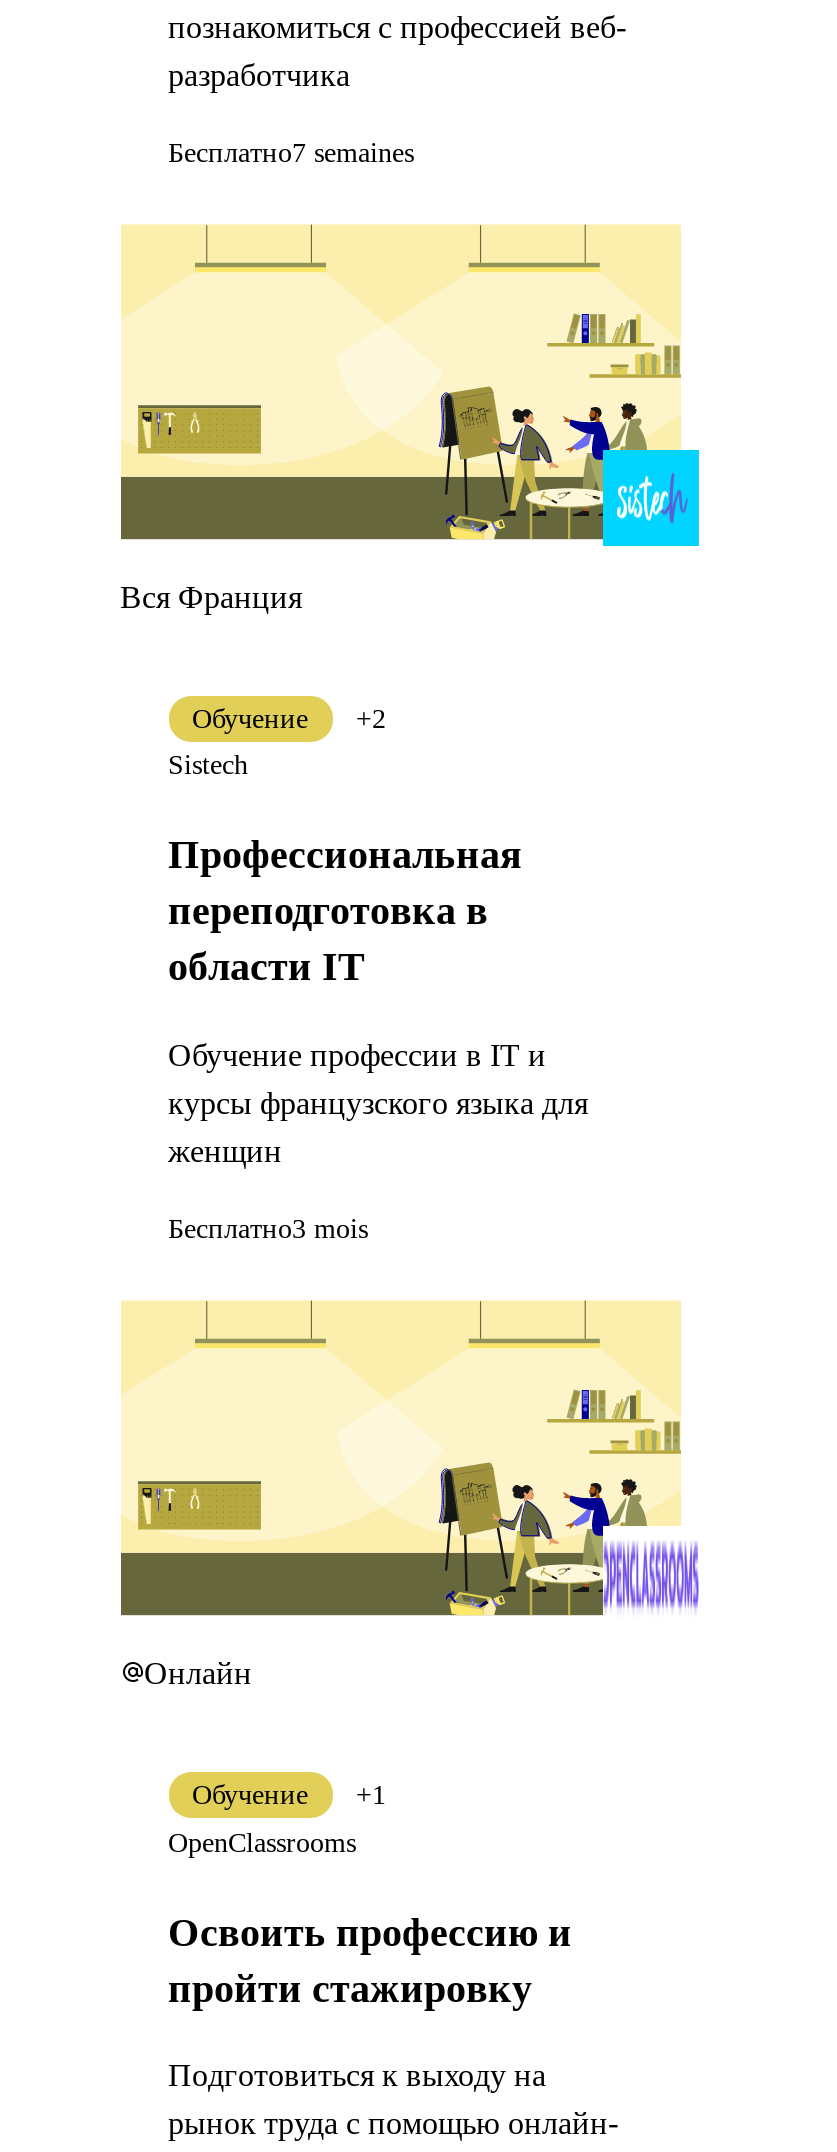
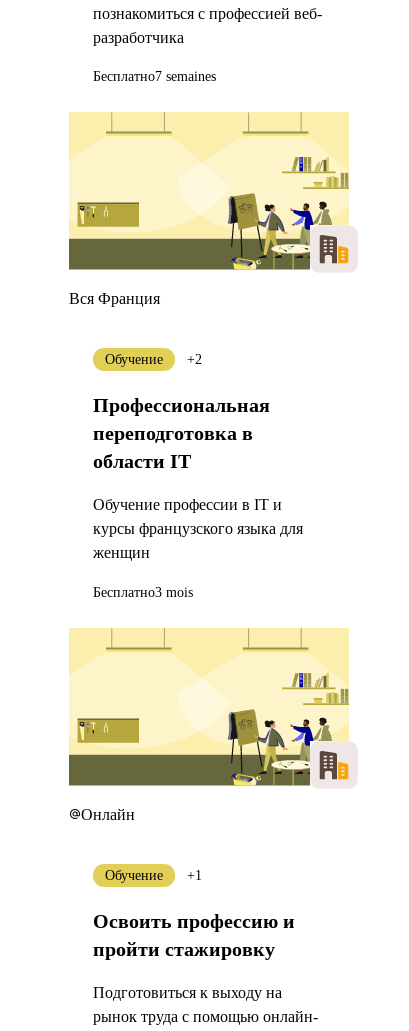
[601,448,701,548] [image] -> [309,224,358,273] [image]
[168,750,248,780] Sistech -> none
[601,1530,699,1616] [image] -> [309,743,357,787] [image]
[168,1827,356,1857] OpenClassrooms -> none

